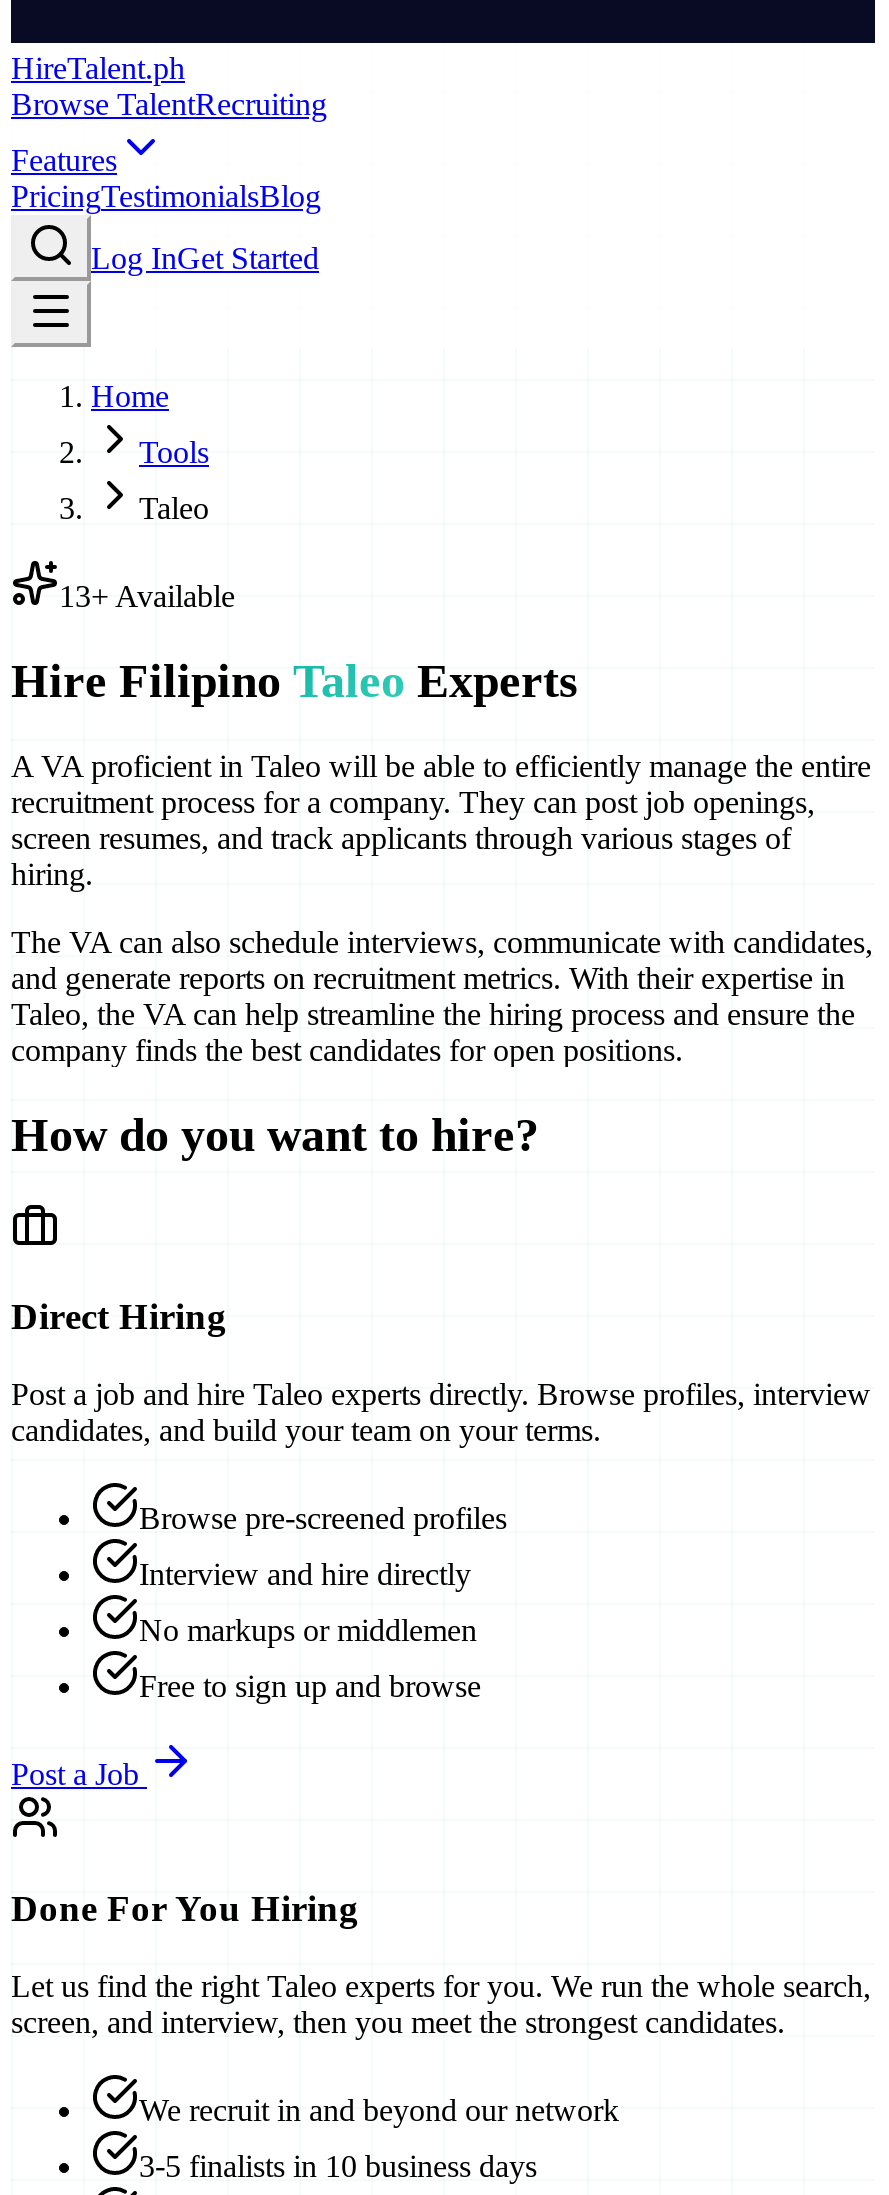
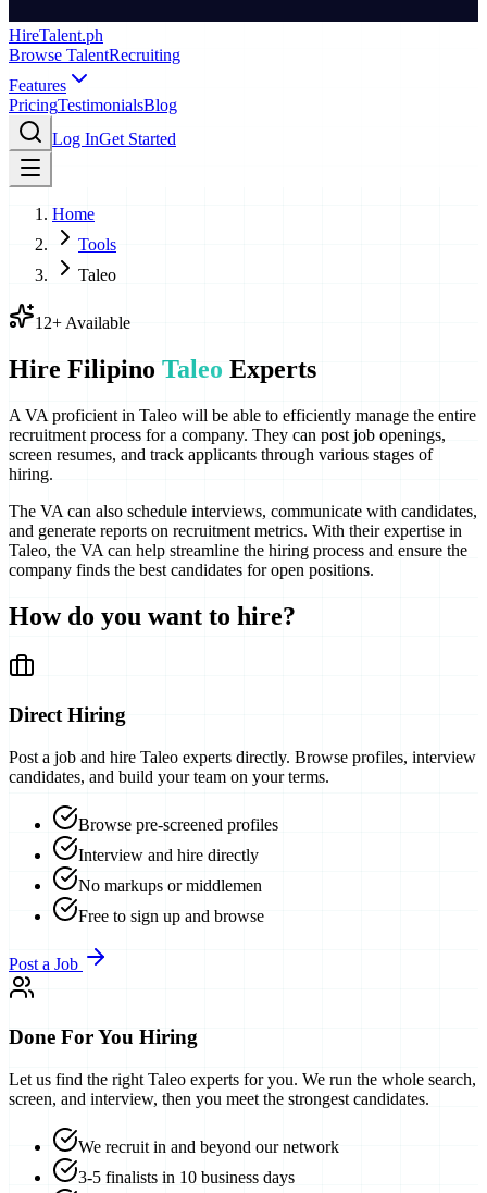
[59,579,235,613] 13+ Available -> [35,313,130,332] 12+ Available

